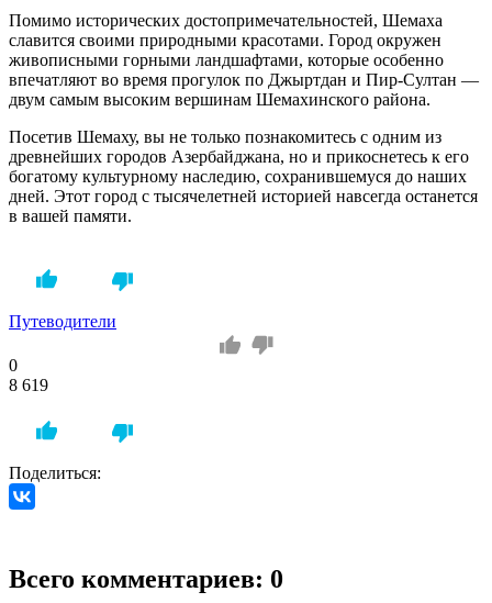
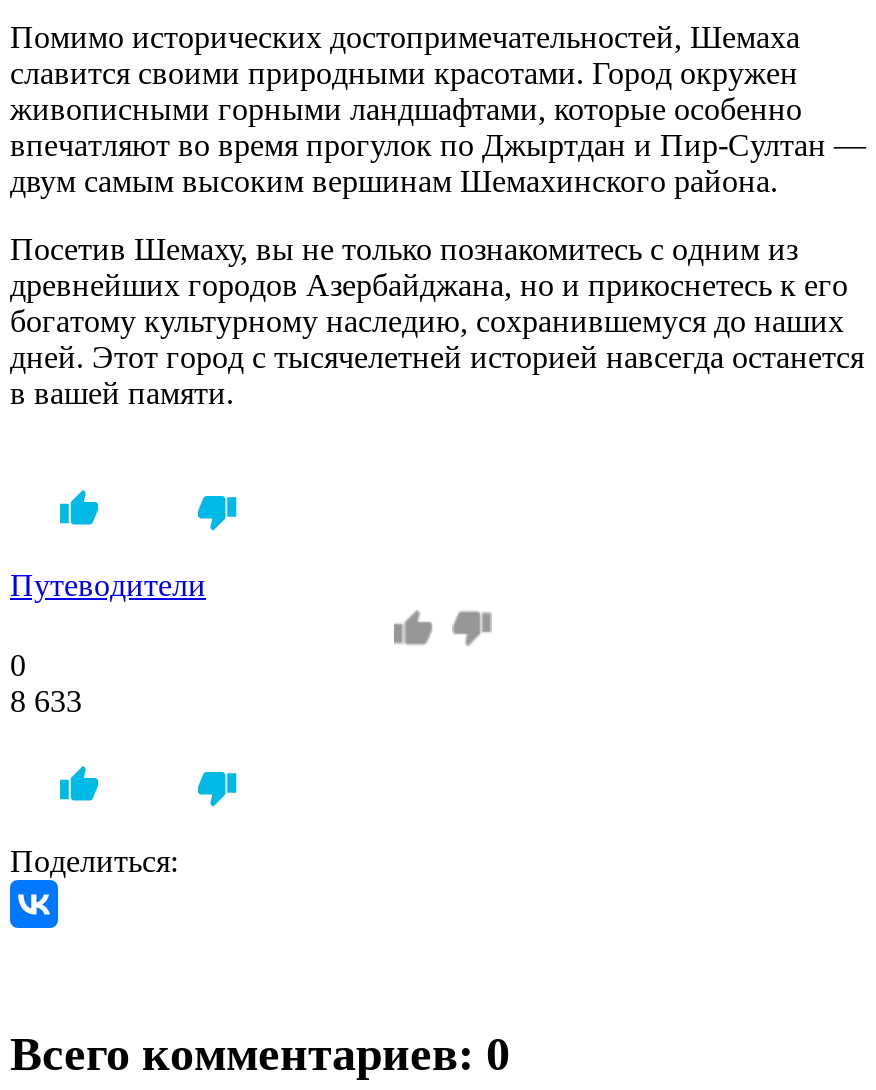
[9,375,48,394] 8 619 -> [10,683,82,717] 8 633

